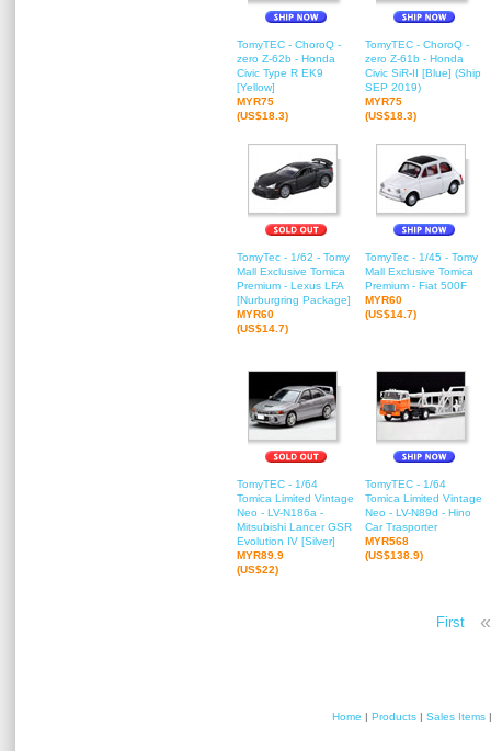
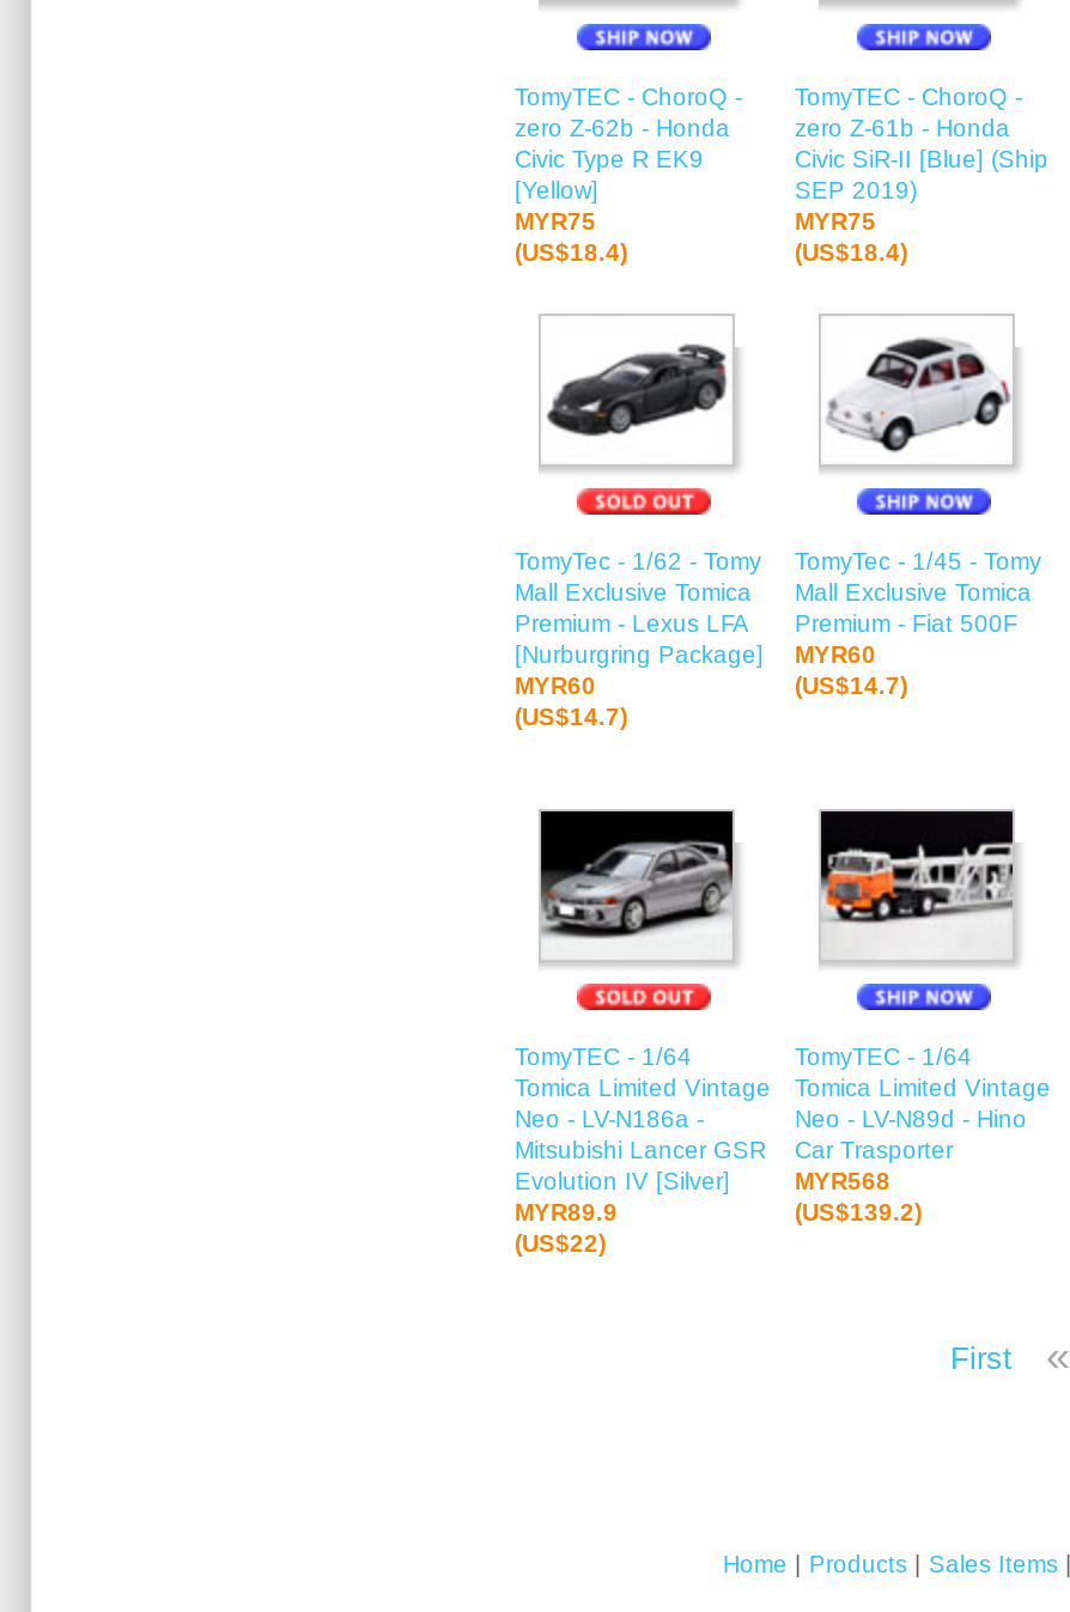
[237,110,288,122] (US$18.3) -> [515,239,627,266] (US$18.4)
[365,110,416,122] (US$18.3) -> [795,239,907,266] (US$18.4)
[365,549,423,561] (US$138.9) -> [795,1199,922,1225] (US$139.2)

